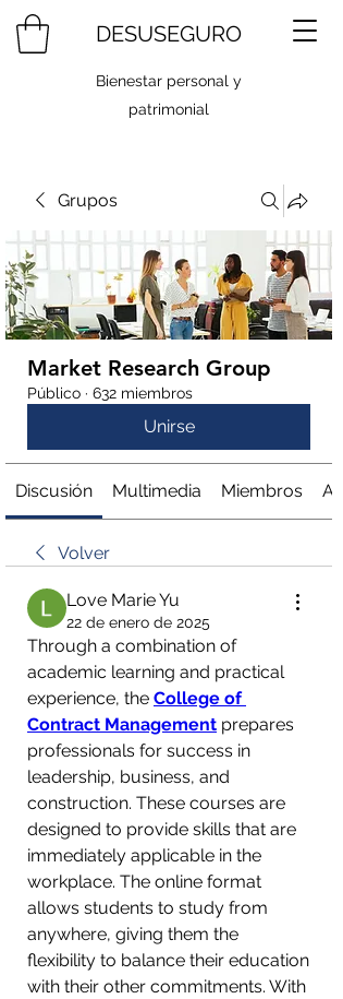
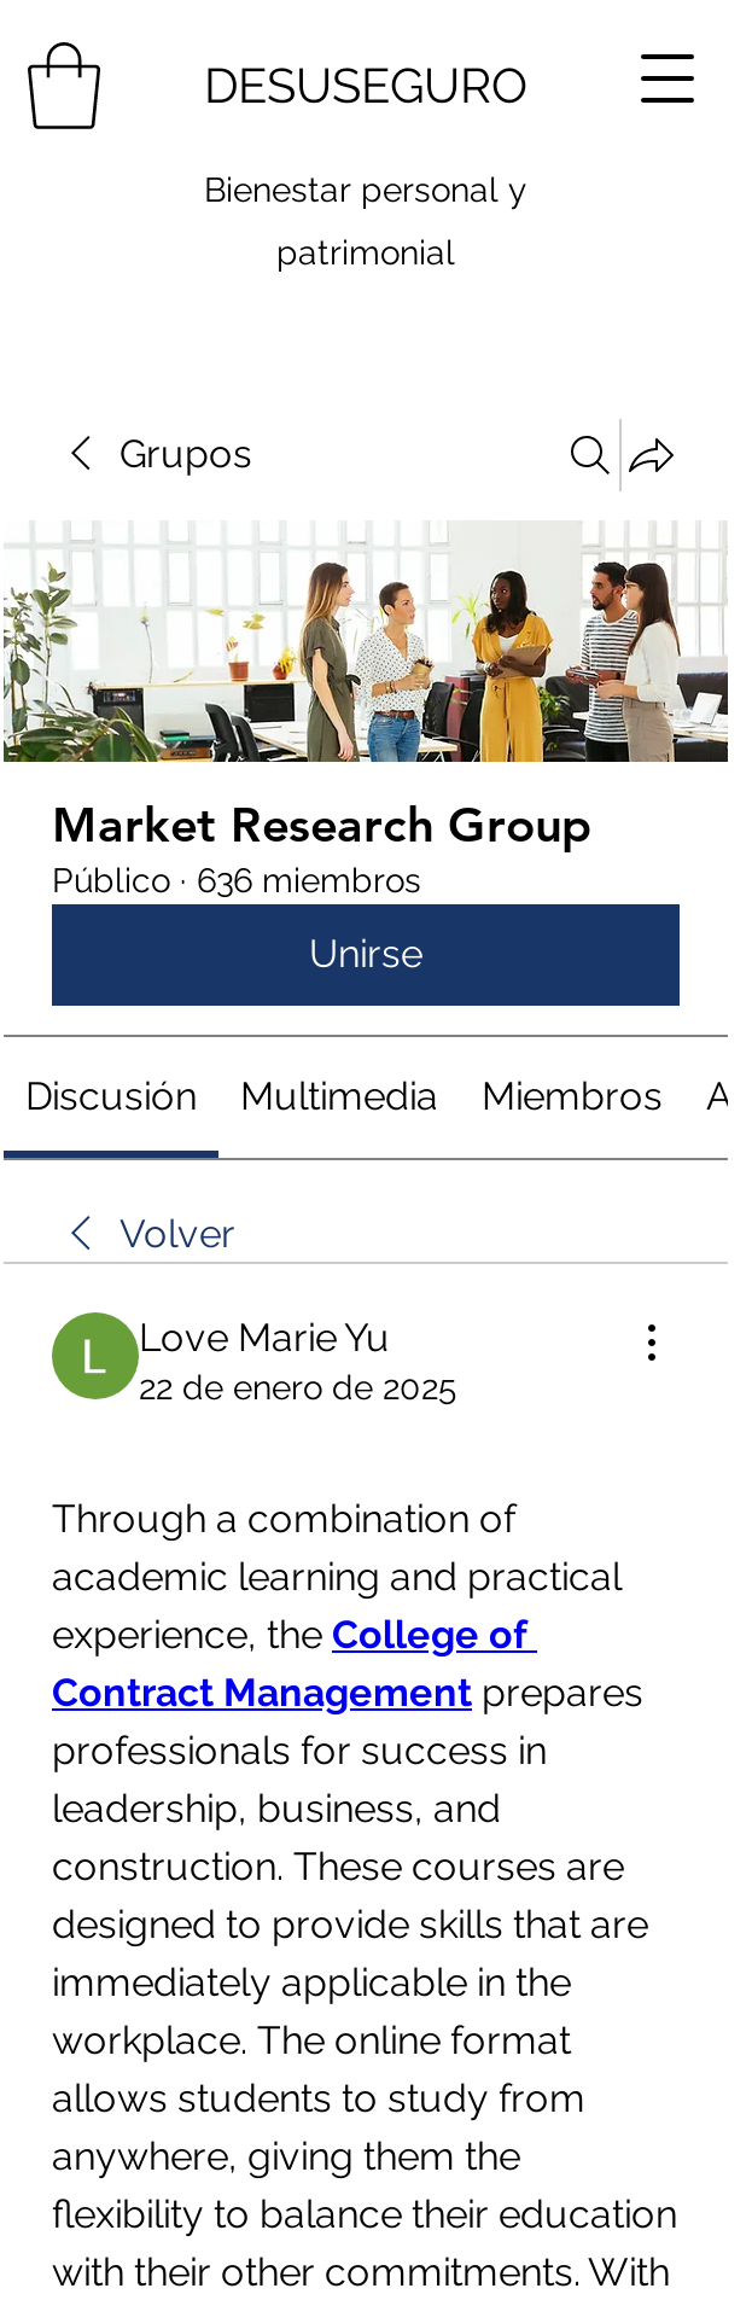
[27,384,193,401] Público · 632 miembros -> [52,860,421,899] Público · 636 miembros

